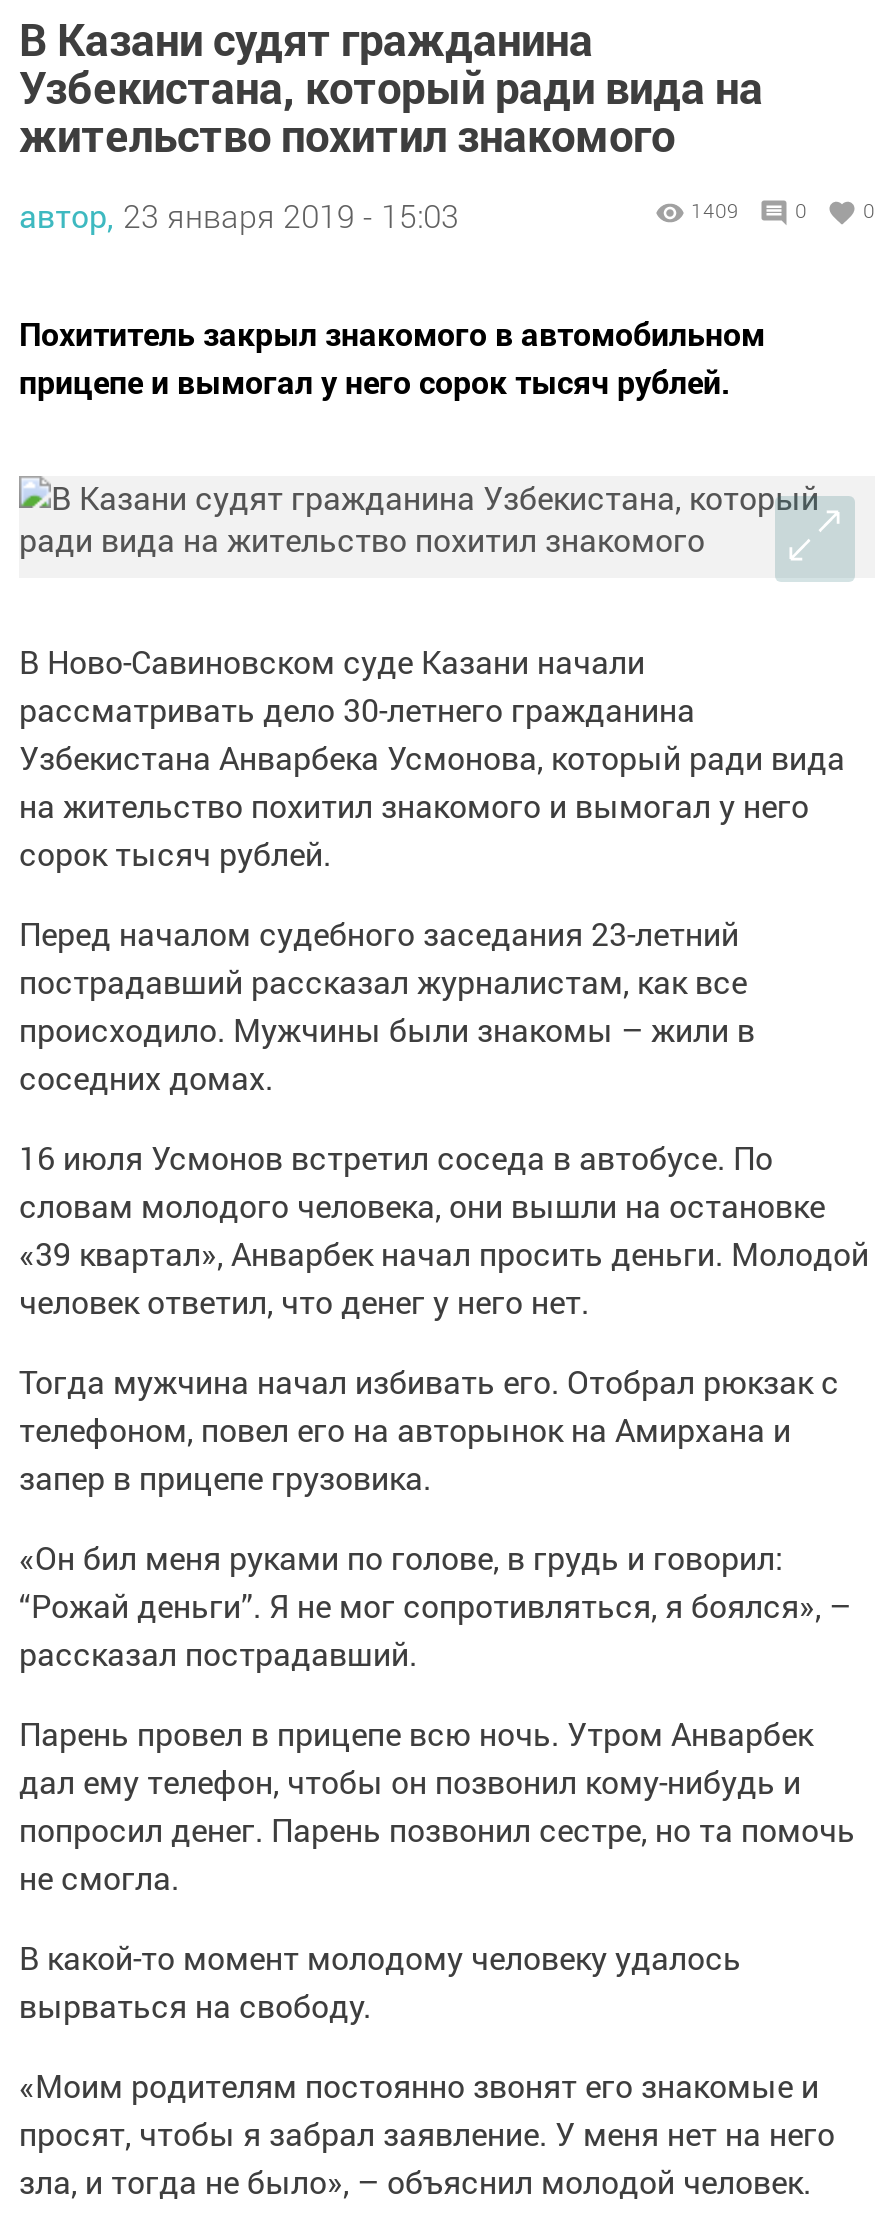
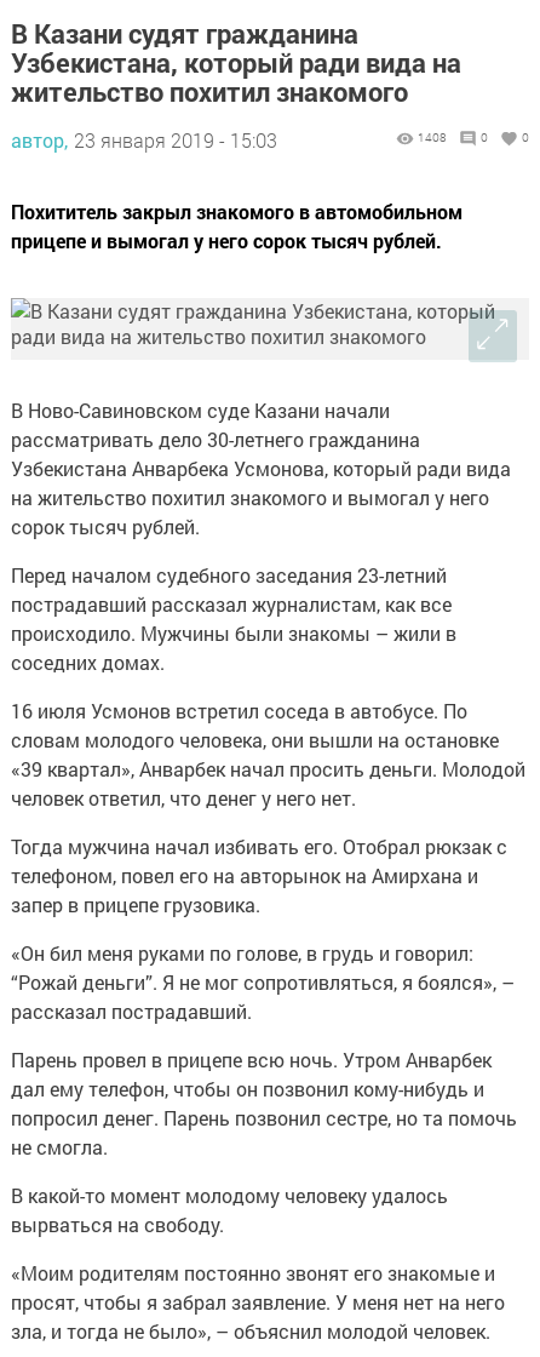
[691,199,739,225] 1409 -> [418,130,447,146] 1408

